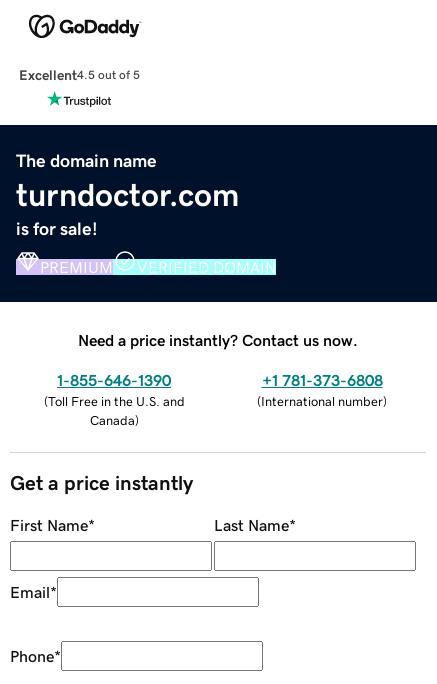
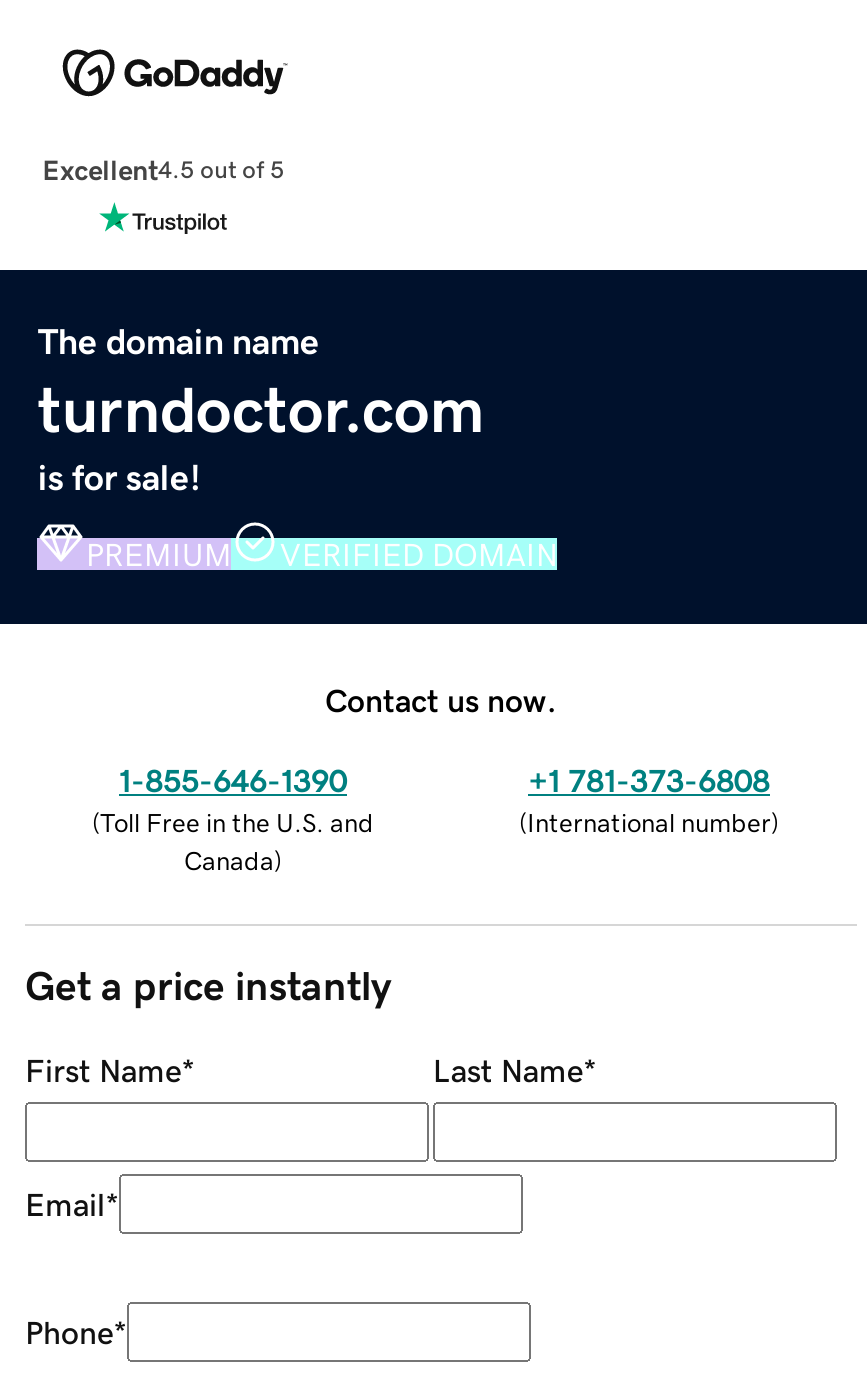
[78,332,358,348] Need a price instantly? Contact us now. -> [325,683,557,715] Contact us now.

